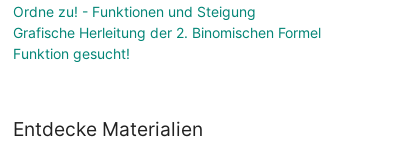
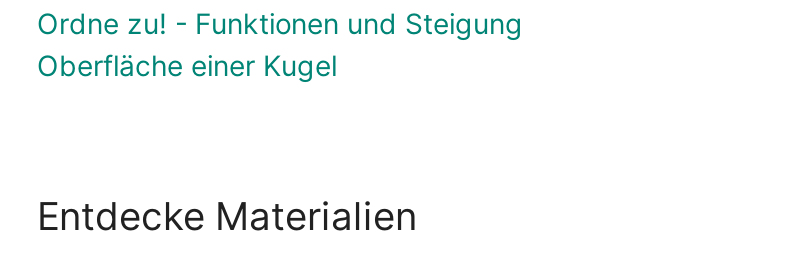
[13,24,321,62] Grafische Herleitung der 2. Binomischen Formel | Funktion gesucht! -> [37,48,337,82] Oberfläche einer Kugel

